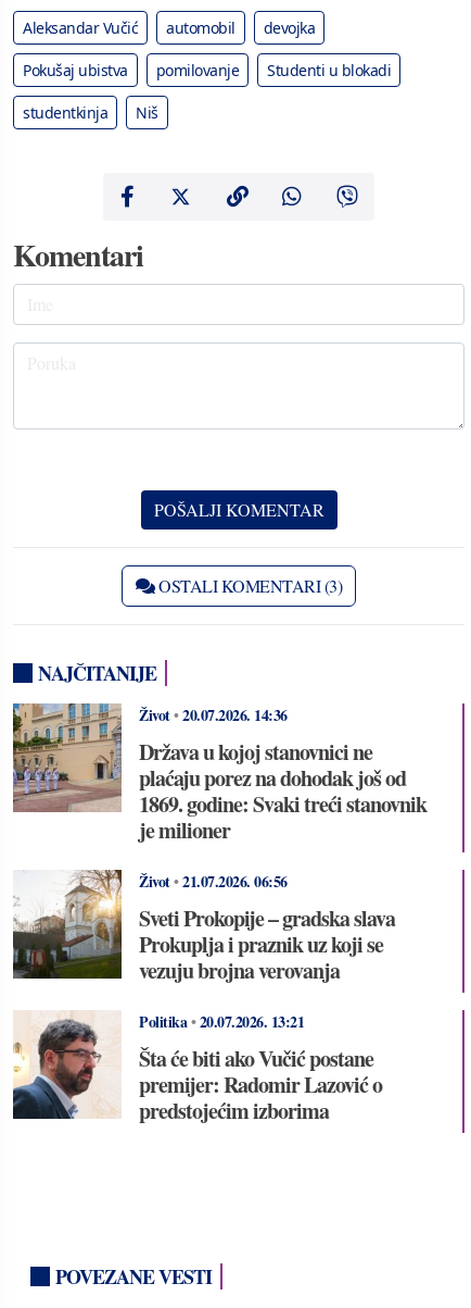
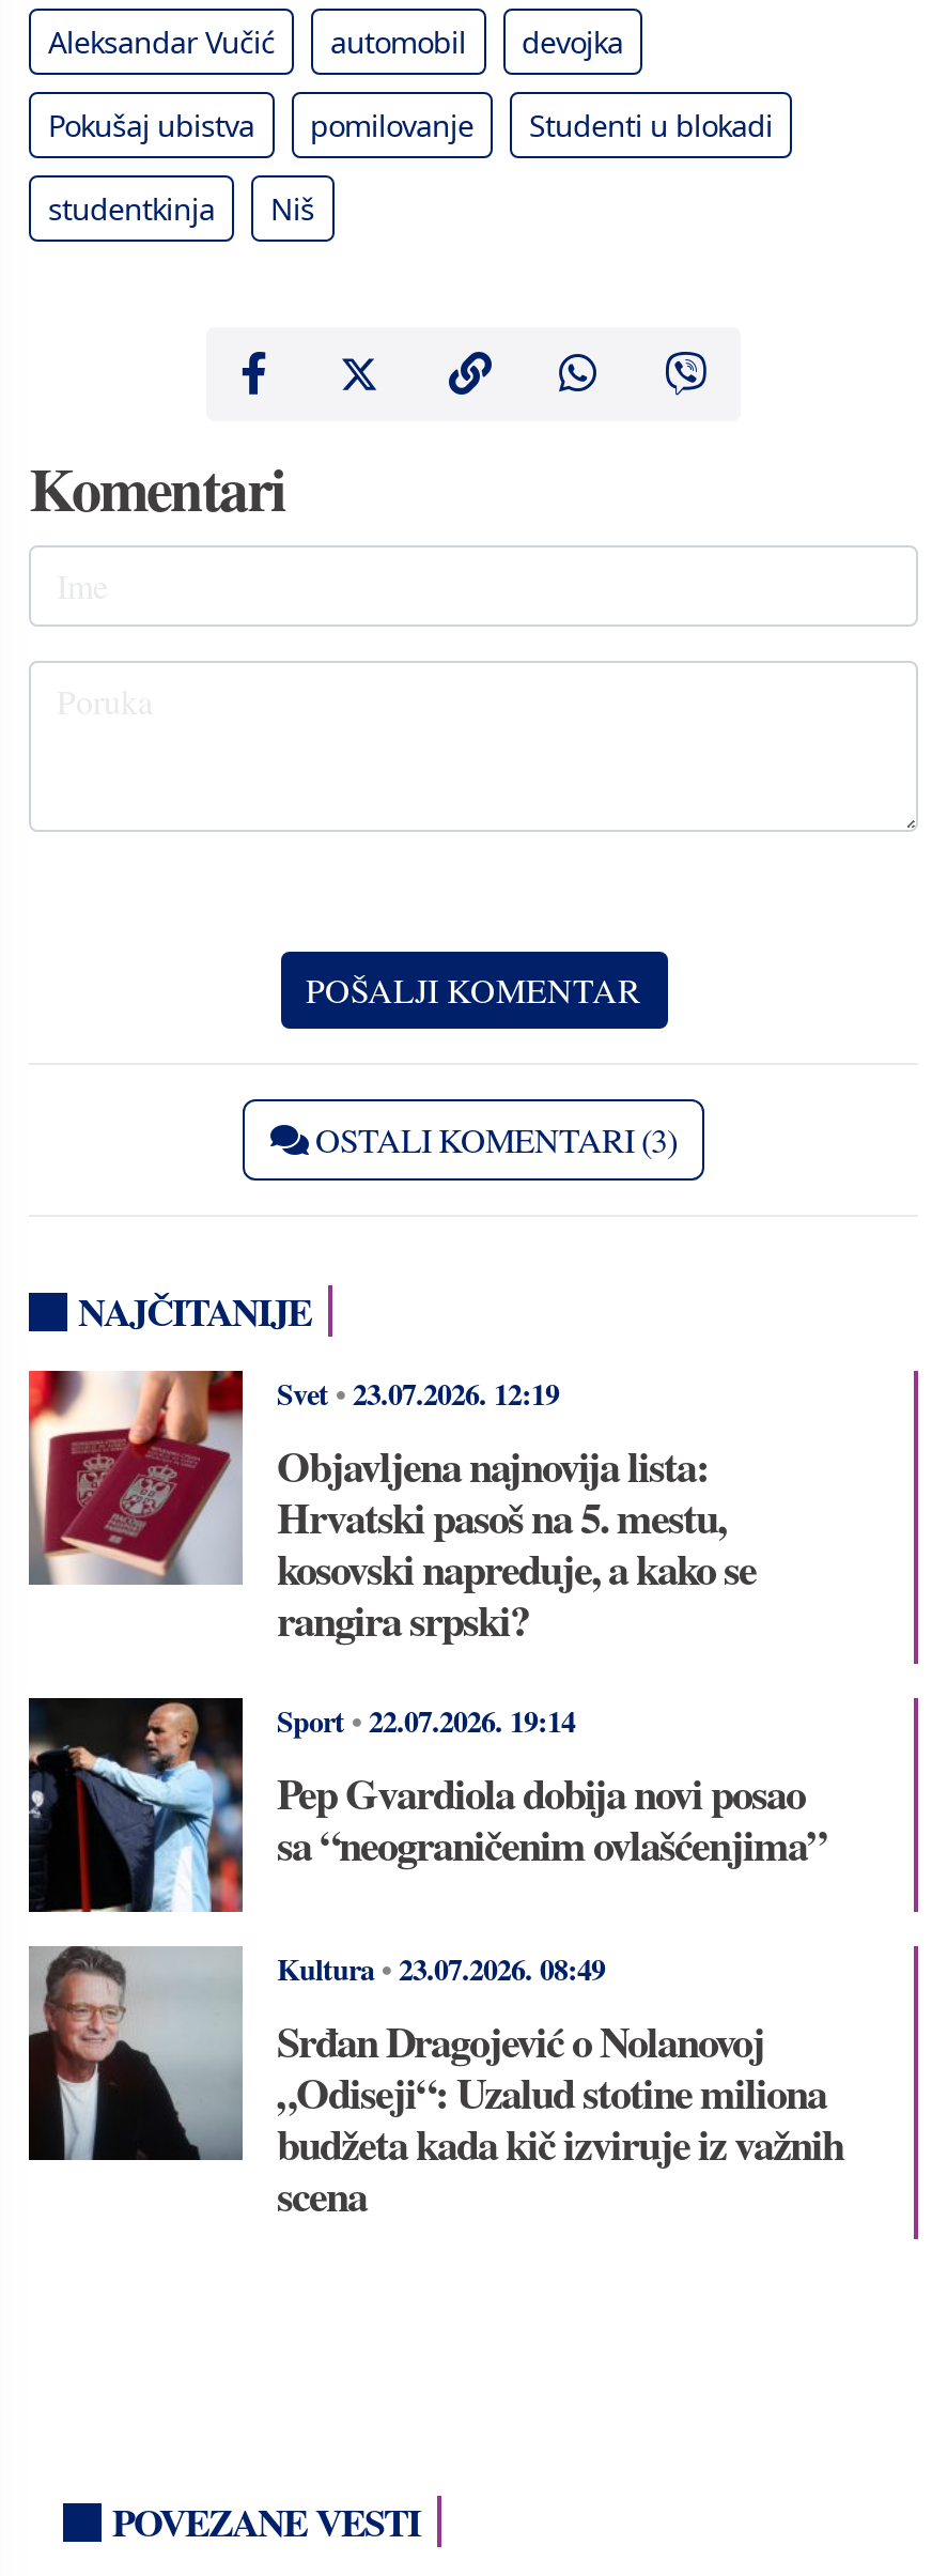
[12,702,427,846] [image] | Život •20.07.2026. 14:36 | Država u kojoj stanovnici ne | plaćaju porez na dohodak još od | 1869. godine: Svaki treći stanovnik | je milioner -> [27,1369,756,1651] [image] | Svet •23.07.2026. 12:19 | Objavljena najnovija lista: | Hrvatski pasoš na 5. mestu, | kosovski napreduje, a kako se | rangira srpski?
[12,869,395,986] [image] | Život • 21.07.2026. 06:56 | Sveti Prokopije – gradska slava | Prokuplja i praznik uz koji se | vezuju brojna verovanja -> [27,1696,826,1914] [image] | Sport •22.07.2026. 19:14 | Pep Gvardiola dobija novi posao | sa “neograničenim ovlašćenjima”
[12,996,382,1127] [image] | Politika • 20.07.2026. 13:21 | Šta će biti ako Vučić postane | premijer: Radomir Lazović o | predstojećim izborima -> [27,1944,843,2227] [image] | Kultura •23.07.2026. 08:49 | Srđan Dragojević o Nolanovoj | „Odiseji“: Uzalud stotine miliona | budžeta kada kič izviruje iz važnih | scena

